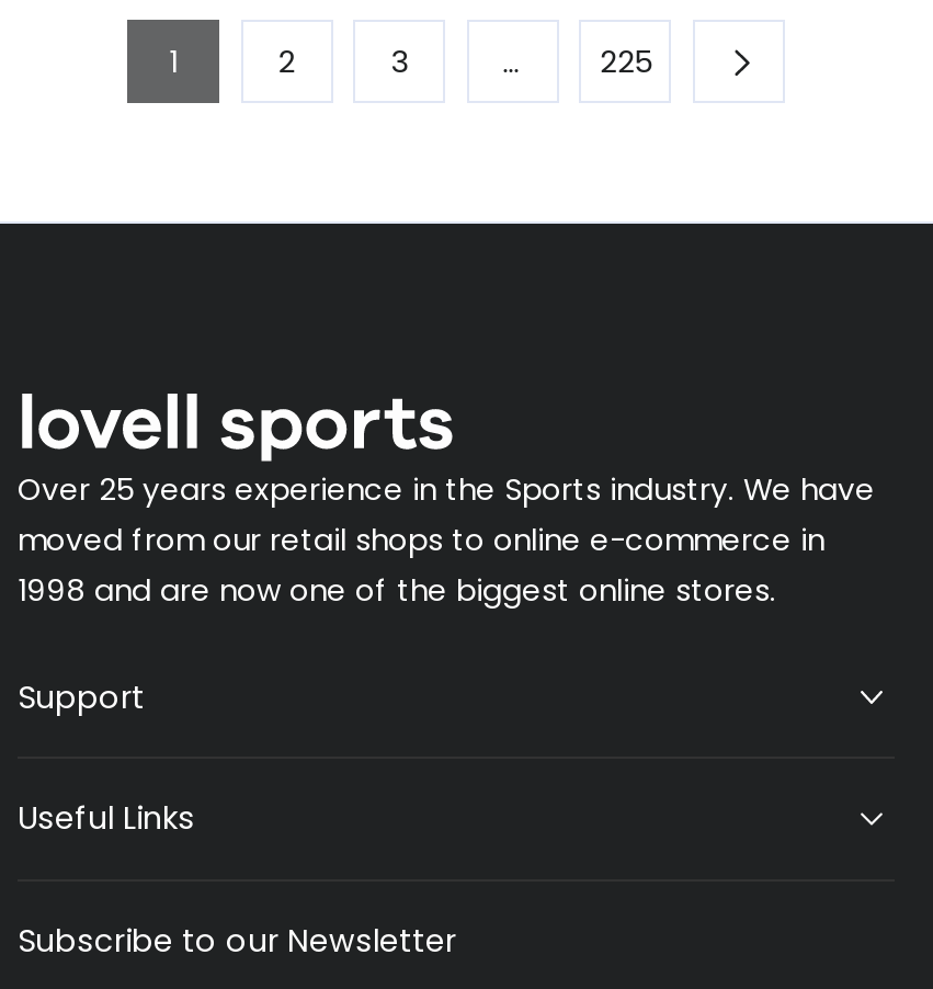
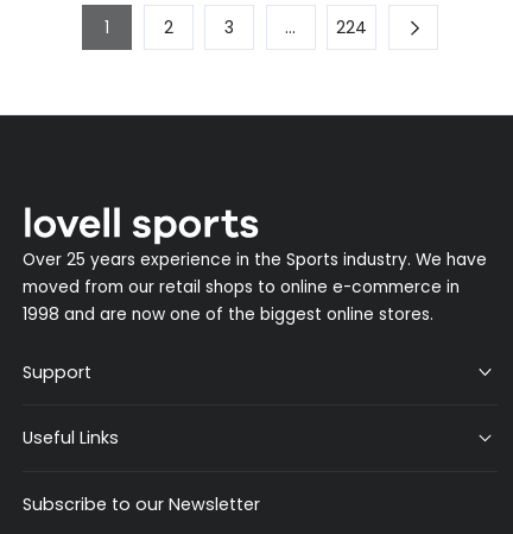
[599,41,652,83] 225 -> [337,16,367,39] 224

